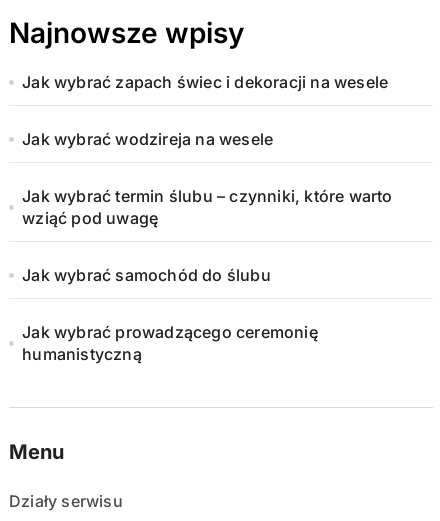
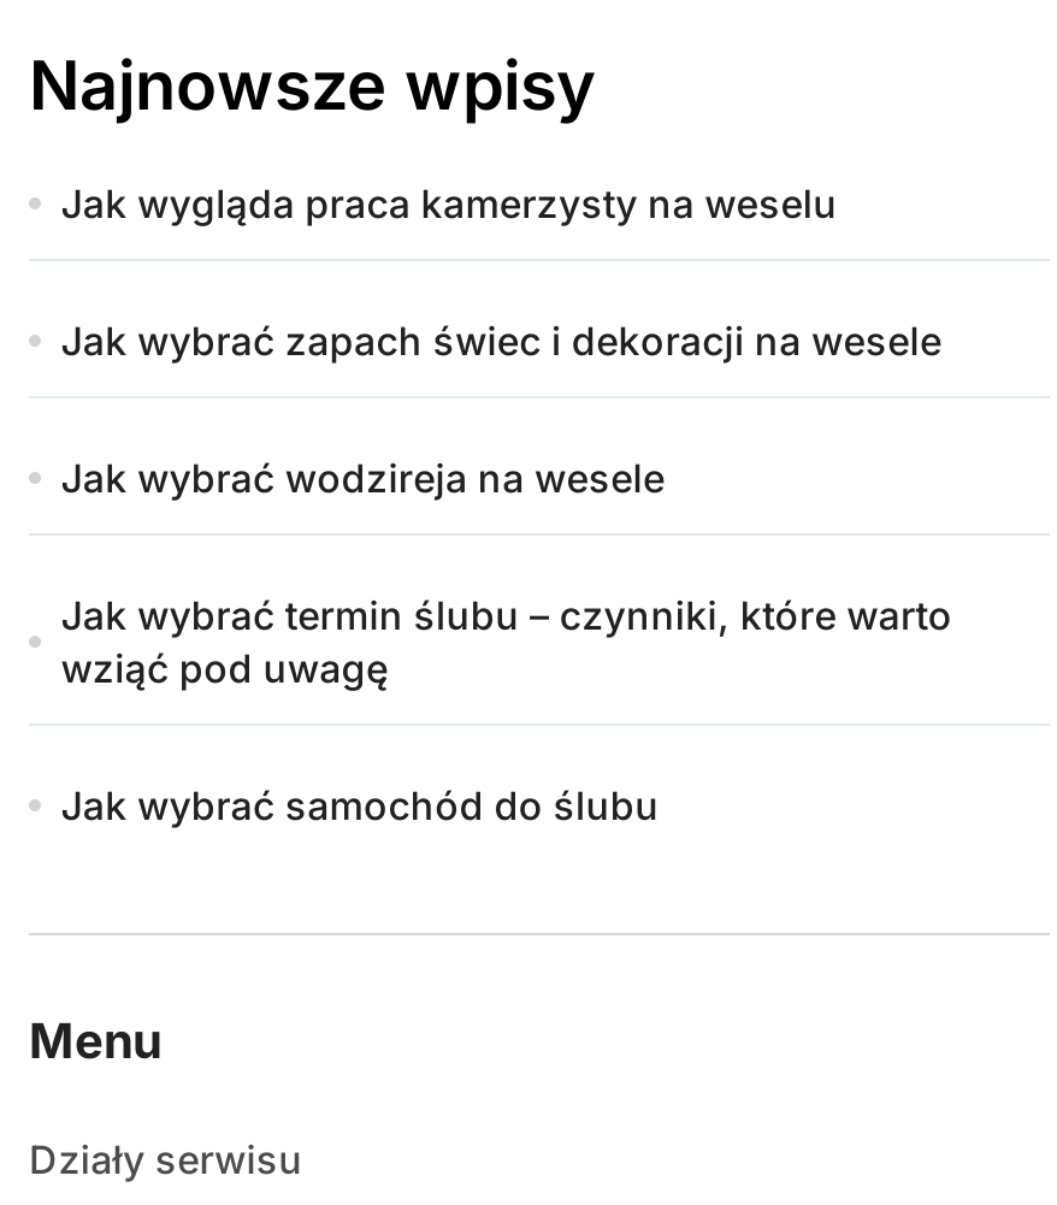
none -> [61,179,837,228] Jak wygląda praca kamerzysty na weselu
moved [22,72,393,285] -> [61,317,953,829]: Jak wybrać zapach świec i dekoracji na wesele | Jak wybrać wodzireja na wesele | Jak wybrać termin ślubu – czynniki, które warto | wziąć pod uwagę | Jak wybrać samochód do ślubu
[22,322,318,364] Jak wybrać prowadzącego ceremonię | humanistyczną -> none

